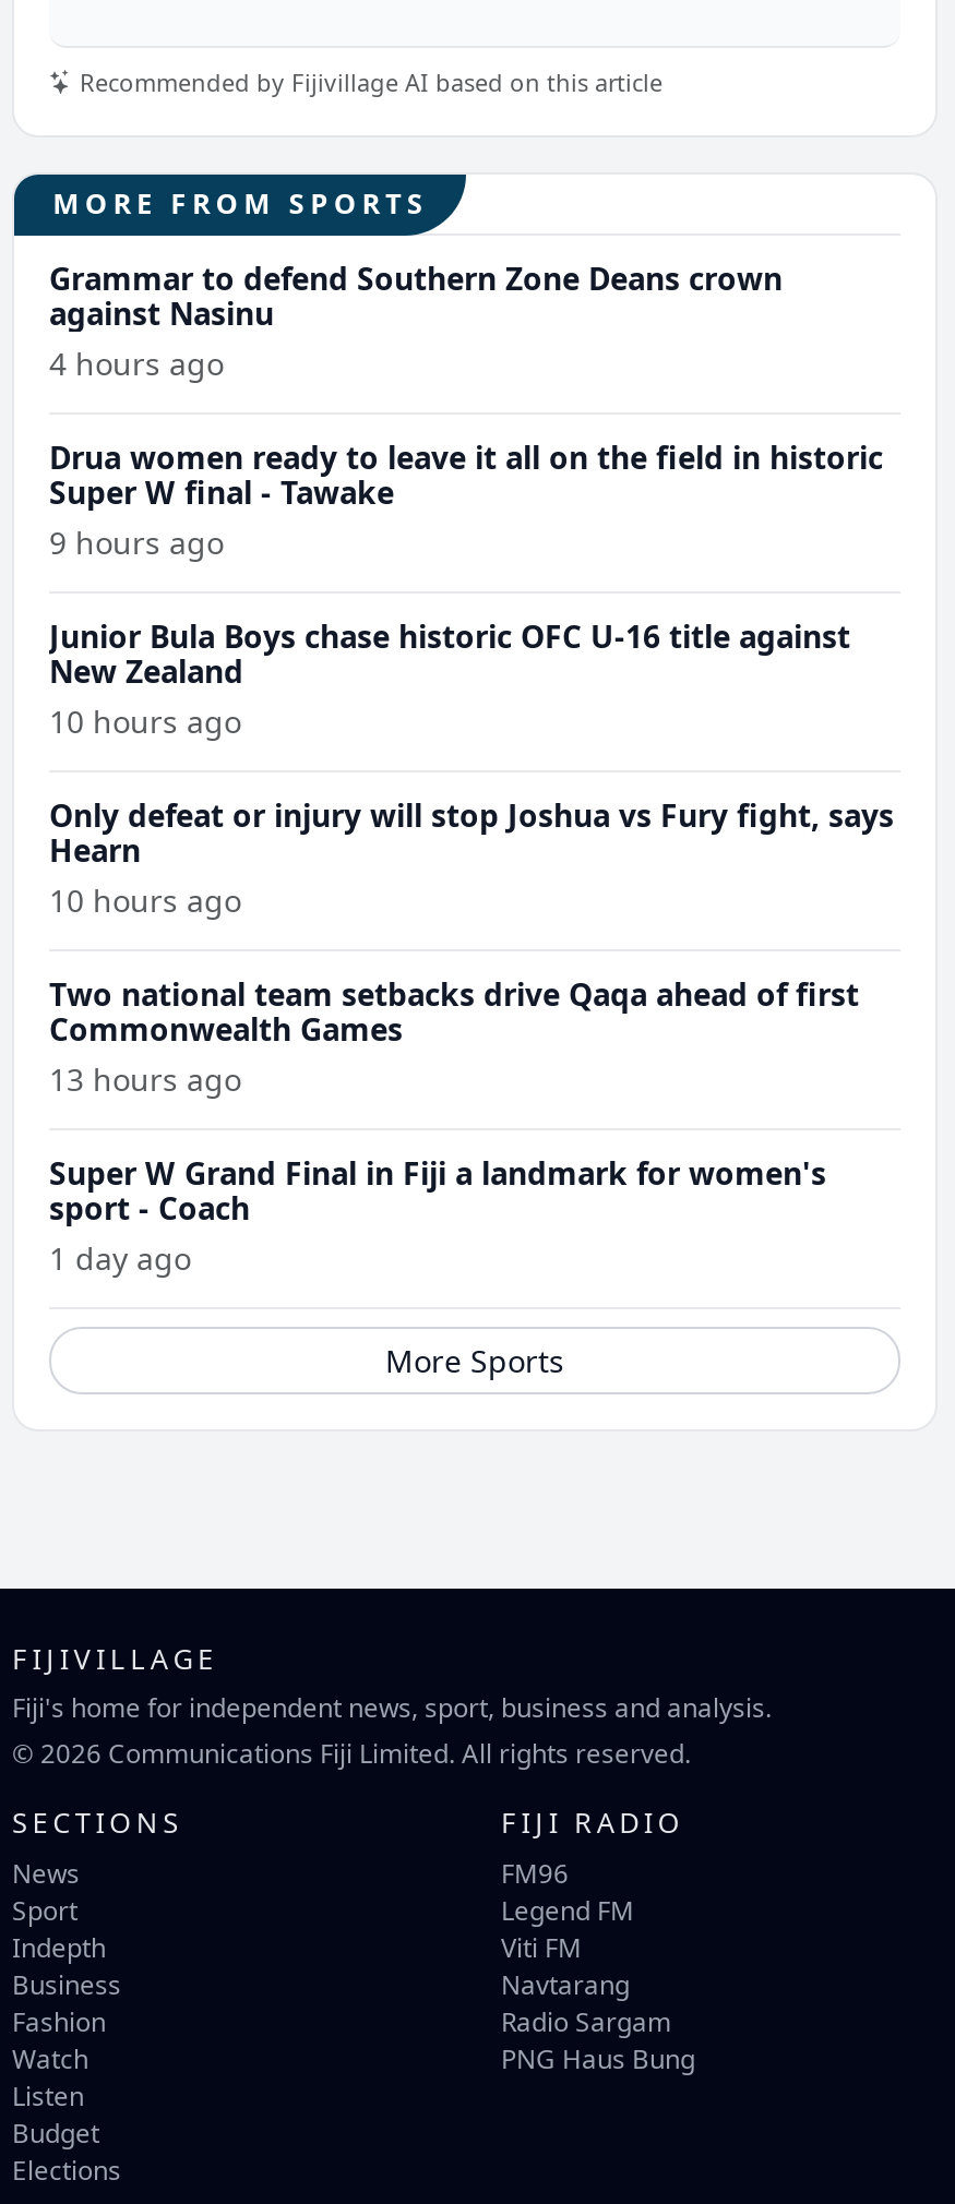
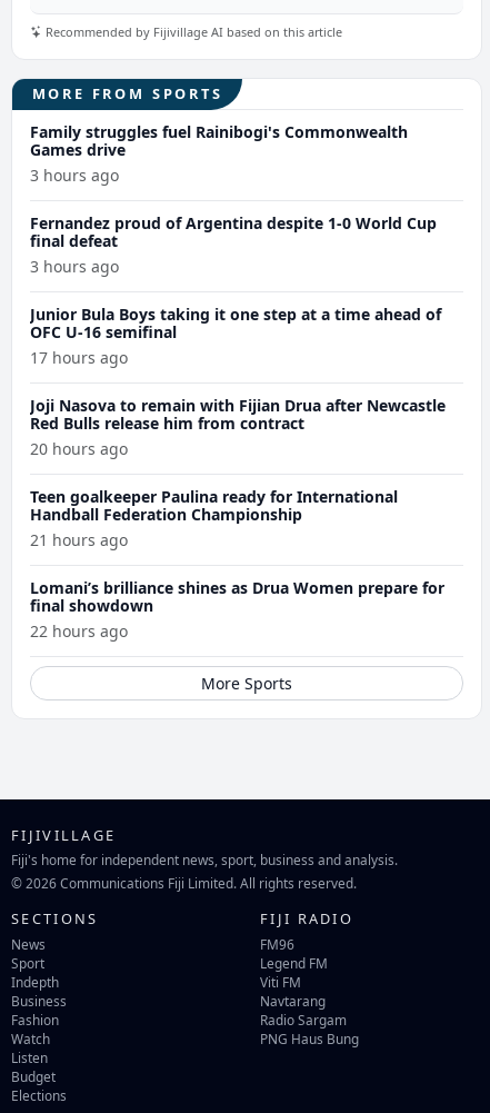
[49,257,783,384] Grammar to defend Southern Zone Deans crown | against Nasinu | 4 hours ago -> [30,121,408,186] Family struggles fuel Rainibogi's Commonwealth | Games drive | 3 hours ago
[49,436,883,563] Drua women ready to leave it all on the field in historic | Super W final - Tawake | 9 hours ago -> [30,212,437,277] Fernandez proud of Argentina despite 1-0 World Cup | final defeat | 3 hours ago
[49,615,850,742] Junior Bula Boys chase historic OFC U-16 title against | New Zealand | 10 hours ago -> [30,304,441,368] Junior Bula Boys taking it one step at a time ahead of | OFC U-16 semifinal | 17 hours ago
[49,794,894,921] Only defeat or injury will stop Joshua vs Fury fight, says | Hearn | 10 hours ago -> [30,395,446,459] Joji Nasova to remain with Fijian Drua after Newcastle | Red Bulls release him from contract | 20 hours ago
[49,973,859,1100] Two national team setbacks drive Qaqa ahead of first | Commonwealth Games | 13 hours ago -> [30,486,398,550] Teen goalkeeper Paulina ready for International | Handball Federation Championship | 21 hours ago
[49,1152,826,1279] Super W Grand Final in Fiji a landmark for women's | sport - Coach | 1 day ago -> [30,577,444,642] Lomani’s brilliance shines as Drua Women prepare for | final showdown | 22 hours ago

